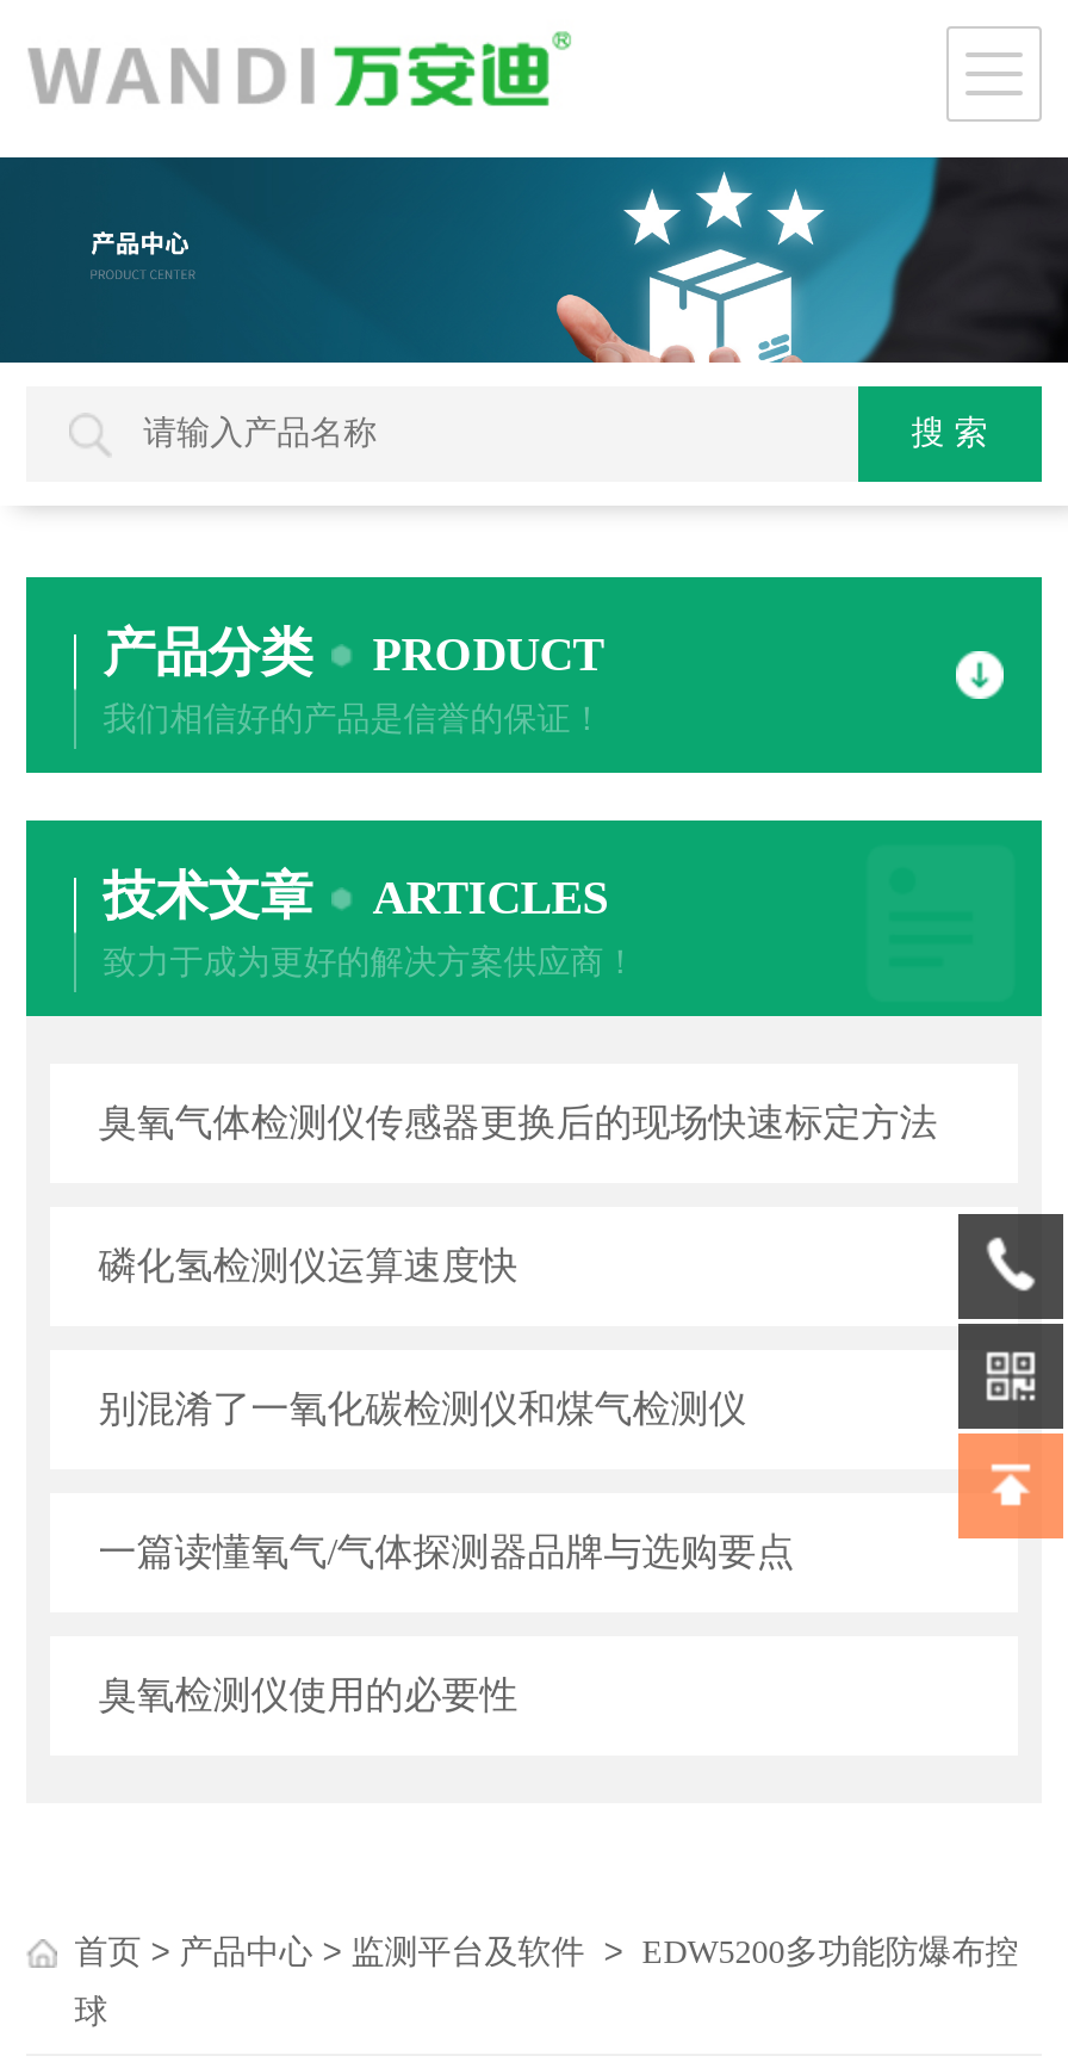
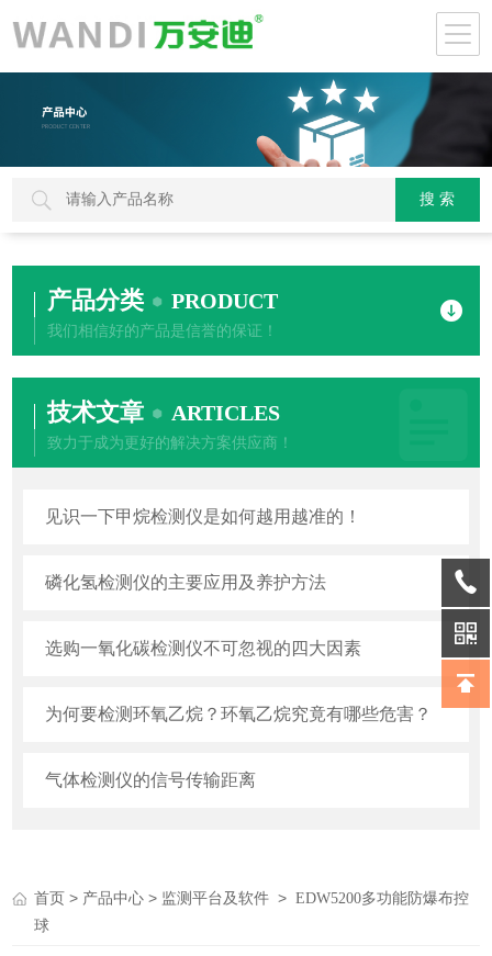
[98,1102,937,1143] 臭氧气体检测仪传感器更换后的现场快速标定方法 -> [45,507,362,526] 见识一下甲烷检测仪是如何越用越准的！
[98,1245,518,1286] 磷化氢检测仪运算速度快 -> [45,573,326,592] 磷化氢检测仪的主要应用及养护方法
[98,1388,747,1429] 别混淆了一氧化碳检测仪和煤气检测仪 -> [45,639,362,657] 选购一氧化碳检测仪不可忽视的四大因素
[98,1531,794,1572] 一篇读懂氧气/气体探测器品牌与选购要点 -> [45,705,432,723] 为何要检测环氧乙烷？环氧乙烷究竟有哪些危害？
[98,1674,518,1715] 臭氧检测仪使用的必要性 -> [45,771,256,789] 气体检测仪的信号传输距离

